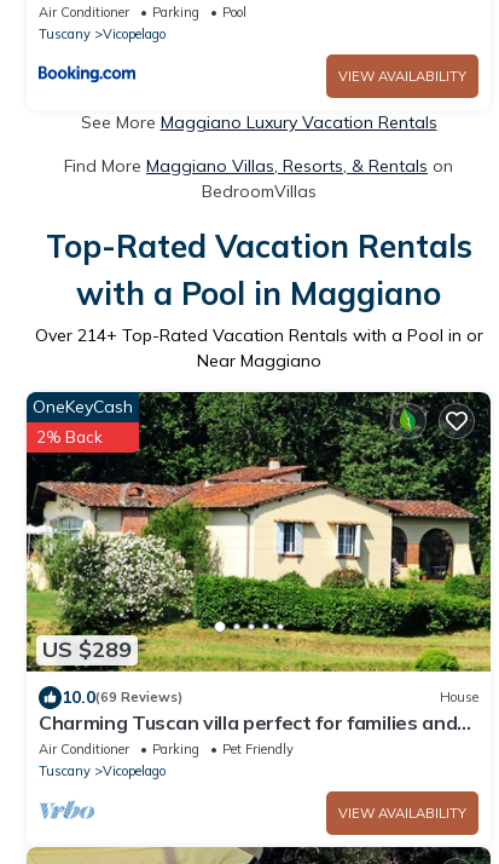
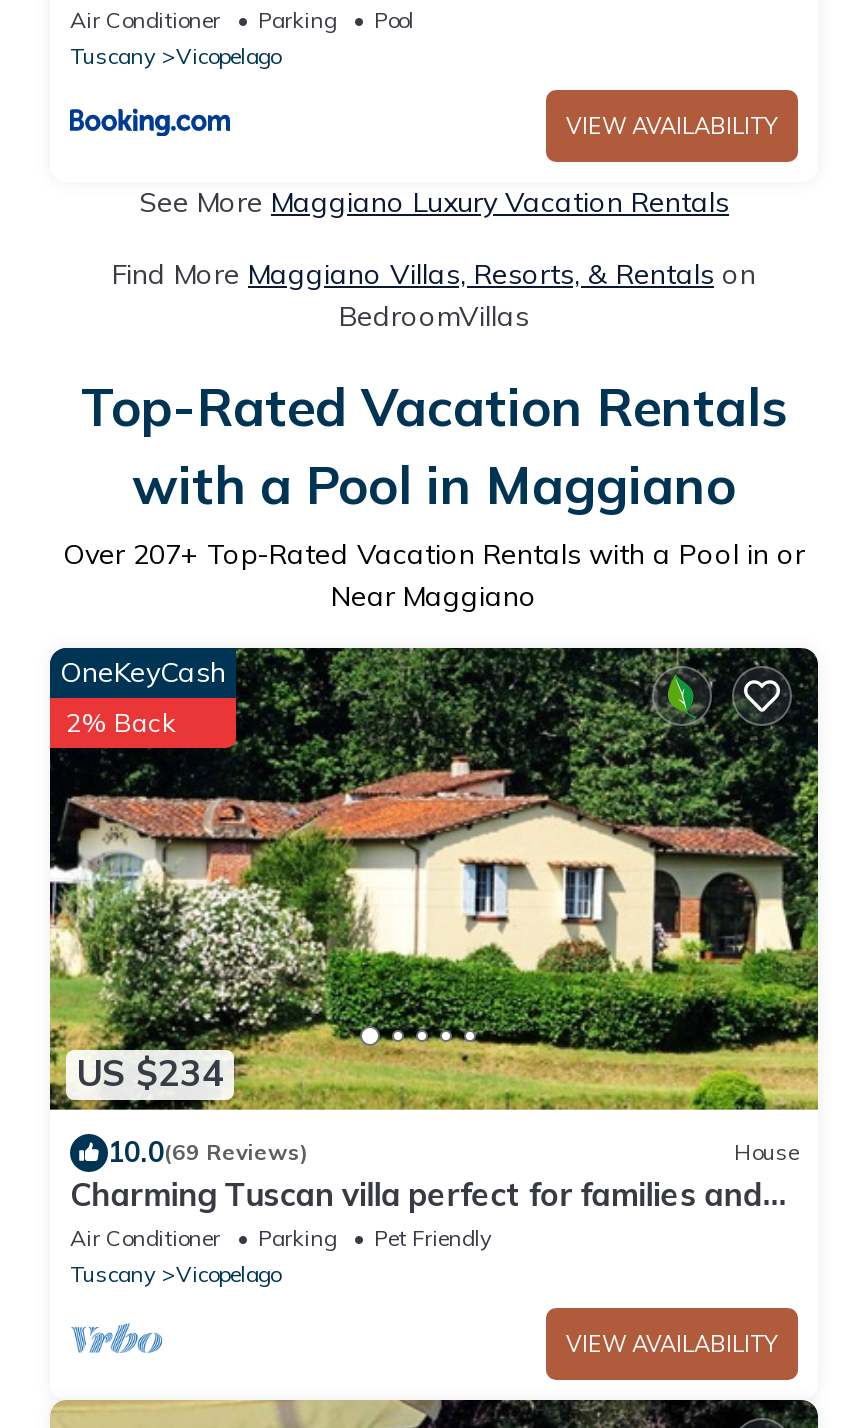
[34,325,483,346] Over 214+ Top-Rated Vacation Rentals with a Pool in or -> [63,536,805,572] Over 207+ Top-Rated Vacation Rentals with a Pool in or
[42,635,132,663] US $289 -> [76,1050,224,1096] US $234

